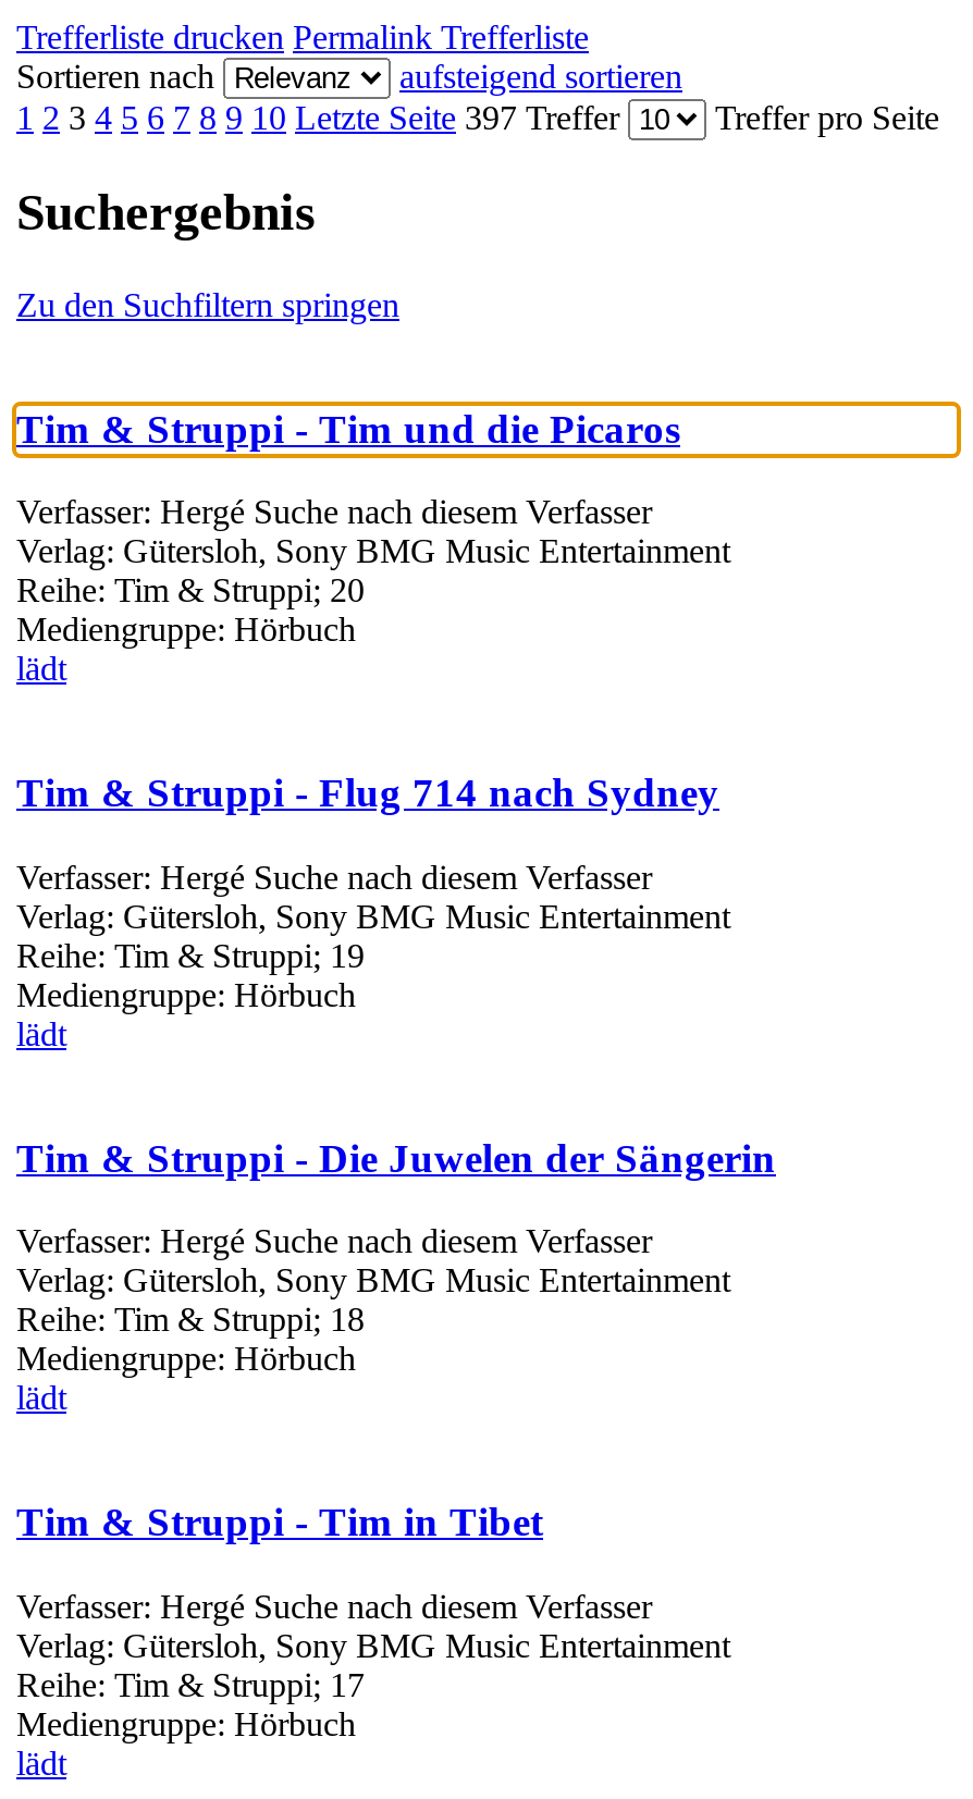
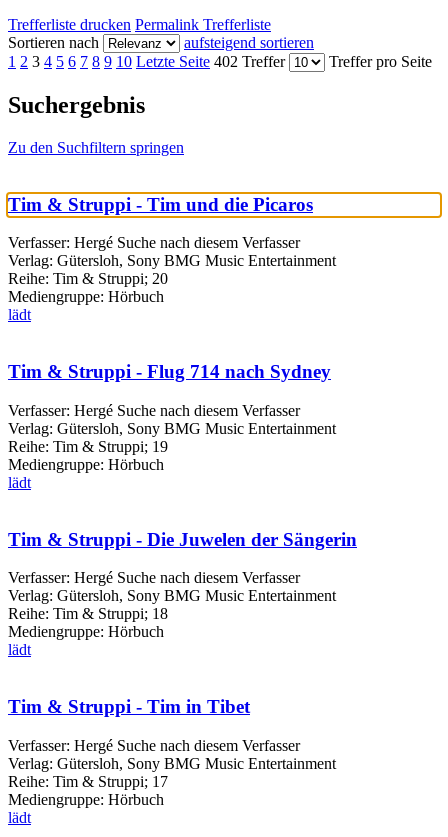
[16,99,619,136] 1 2 3 4 5 6 7 8 9 10 Letzte Seite 397 Treffer -> [8,53,285,70] 1 2 3 4 5 6 7 8 9 10 Letzte Seite 402 Treffer

